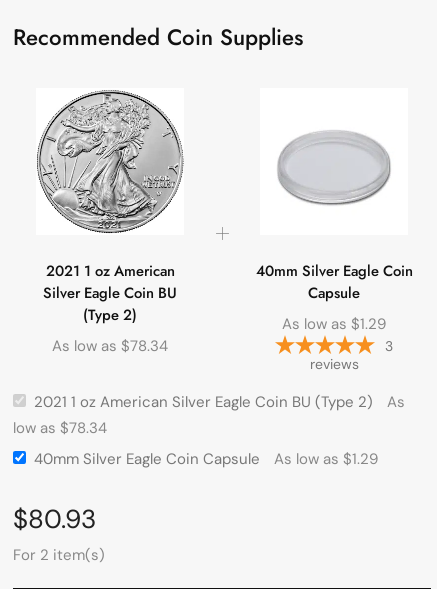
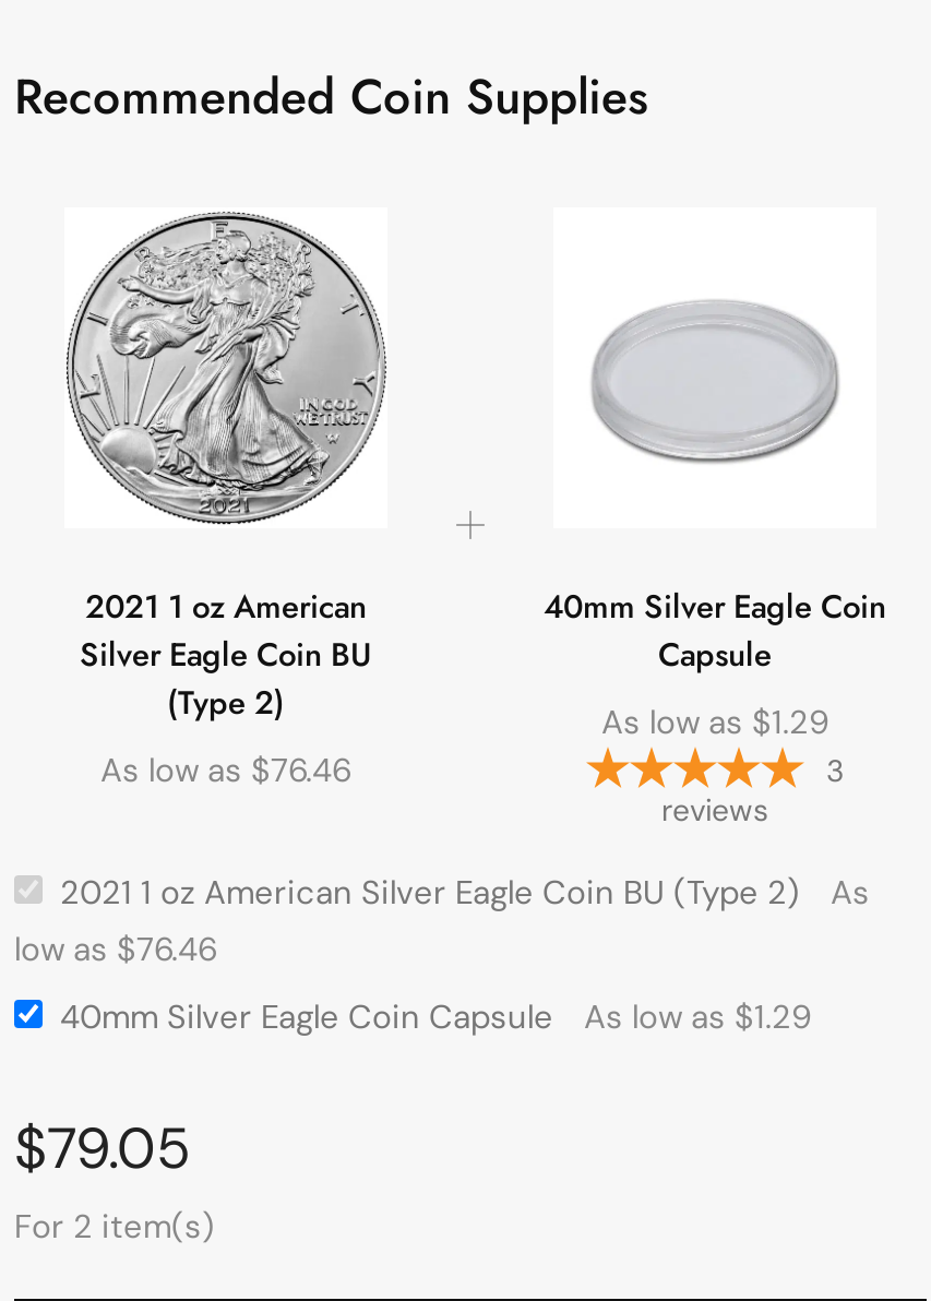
[52,336,168,356] As low as $78.34 -> [100,748,351,792] As low as $76.46
[13,418,107,438] low as $78.34 -> [14,927,217,971] low as $76.46
[13,502,96,536] $80.93 -> [14,1110,191,1185] $79.05

